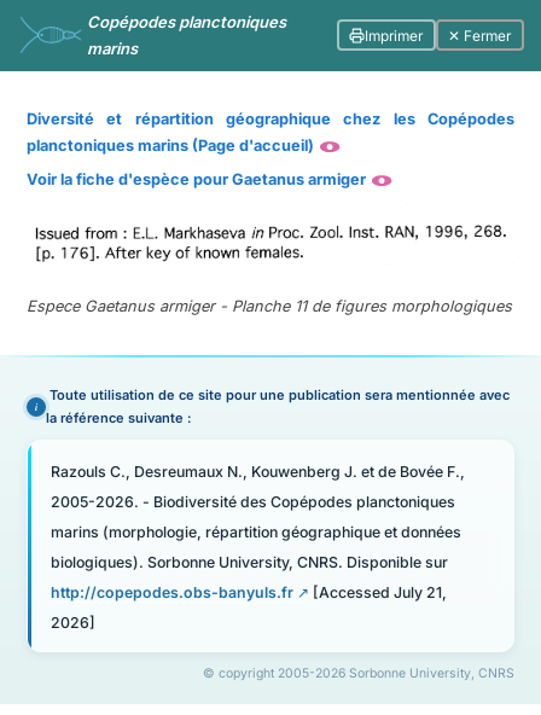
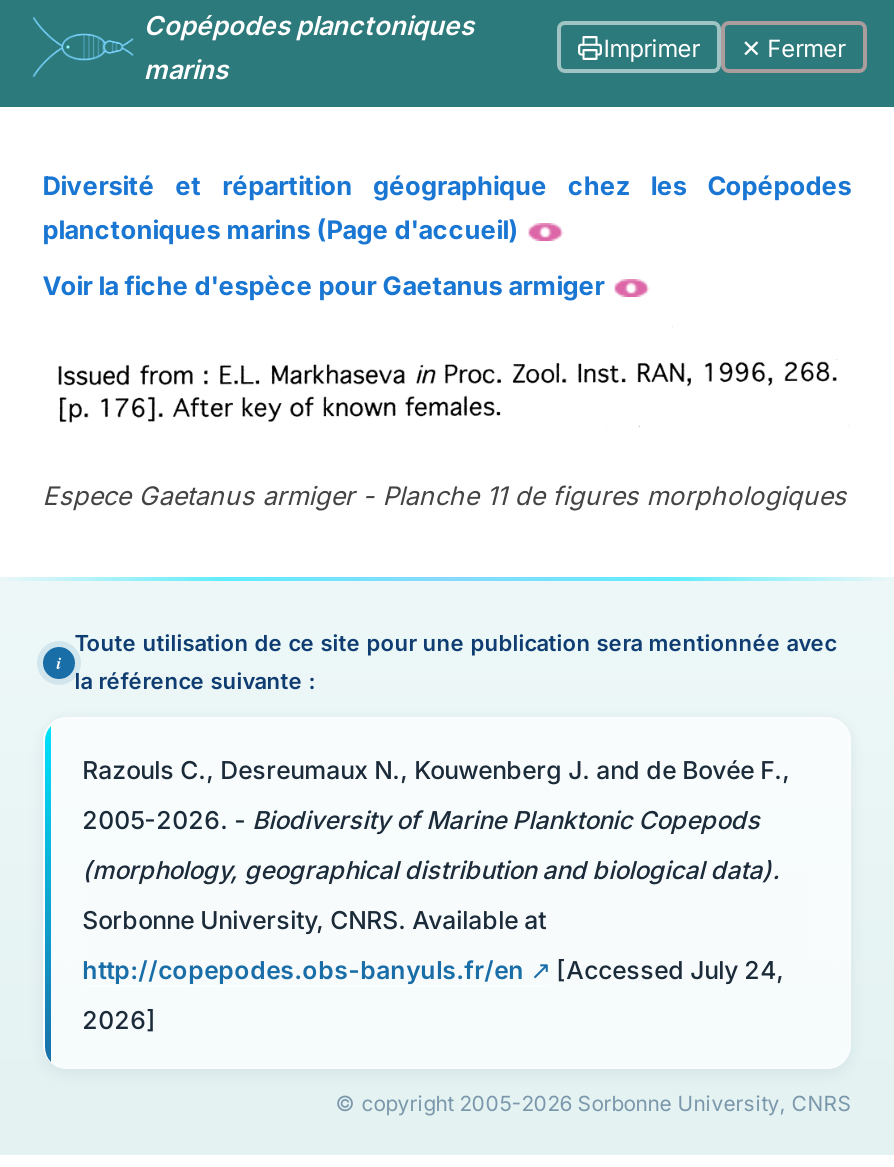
[50,464,464,482] Razouls C., Desreumaux N., Kouwenberg J. et de Bovée F., -> [82,757,790,787] Razouls C., Desreumaux N., Kouwenberg J. and de Bovée F.,
[50,494,455,512] 2005-2026. - Biodiversité des Copépodes planctoniques -> [82,807,760,837] 2005-2026. - Biodiversity of Marine Planktonic Copepods
[50,524,461,542] marins (morphologie, répartition géographique et données -> [82,857,780,887] (morphology, geographical distribution and biological data).
[50,554,448,572] biologiques). Sorbonne University, CNRS. Disponible sur -> [82,907,546,937] Sorbonne University, CNRS. Available at
[50,584,446,602] http://copepodes.obs-banyuls.fr | [Accessed July 21, -> [82,957,784,987] http://copepodes.obs-banyuls.fr/en | [Accessed July 24,

